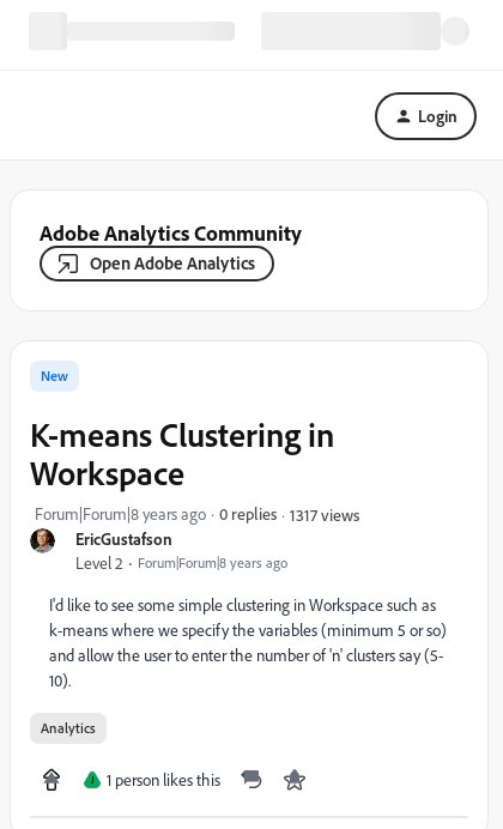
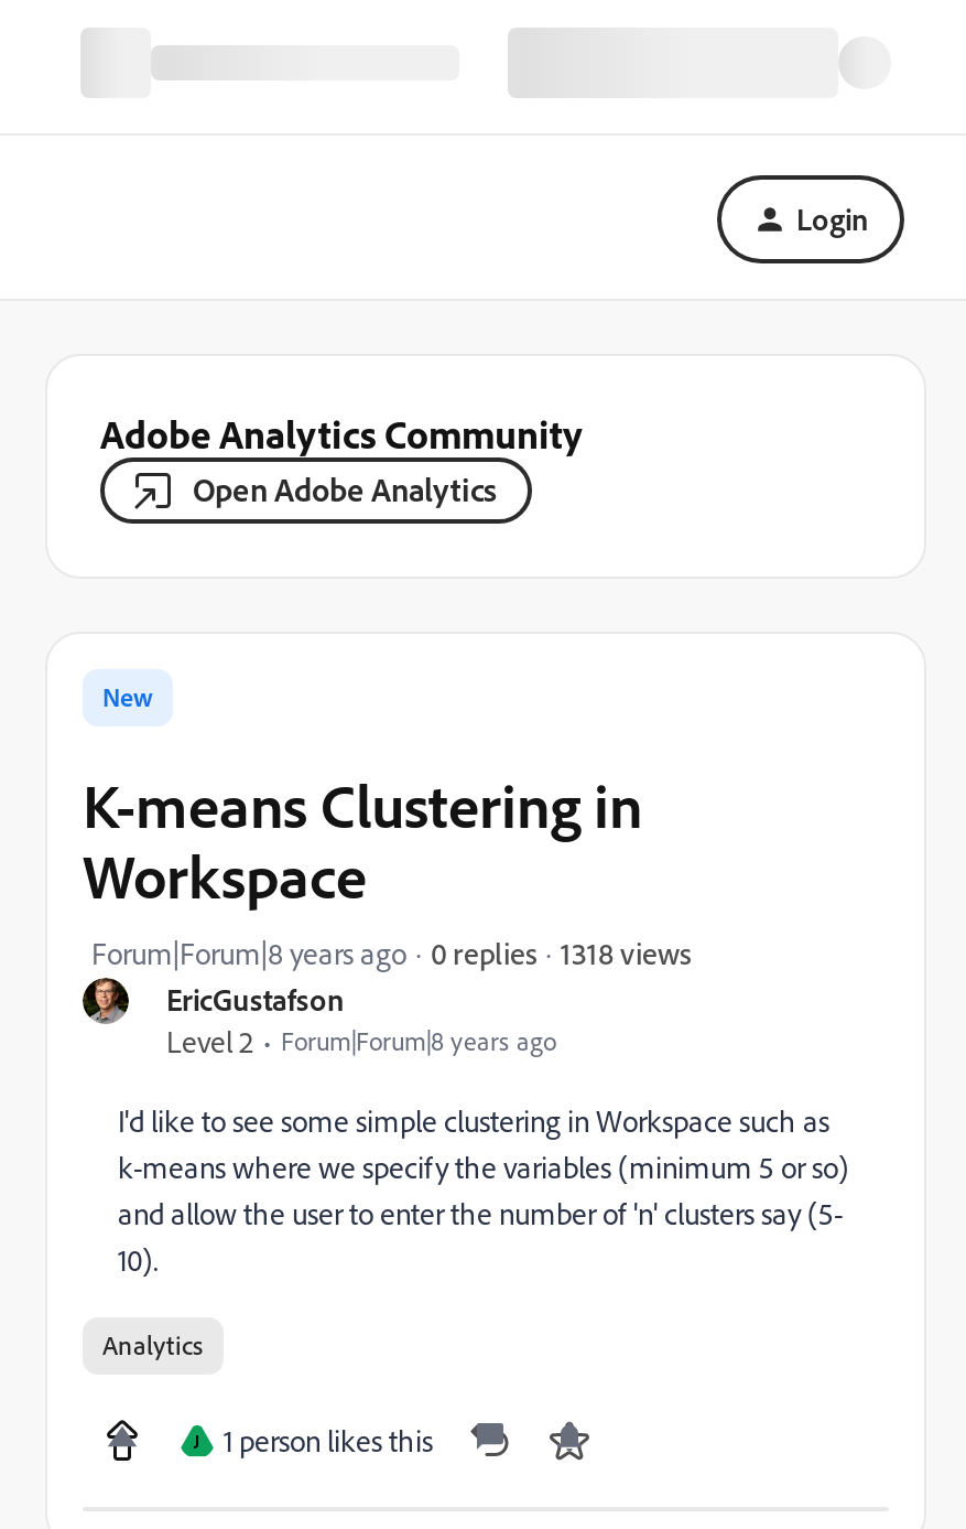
[290,504,359,524] 1317 views -> [561,933,691,970] 1318 views

